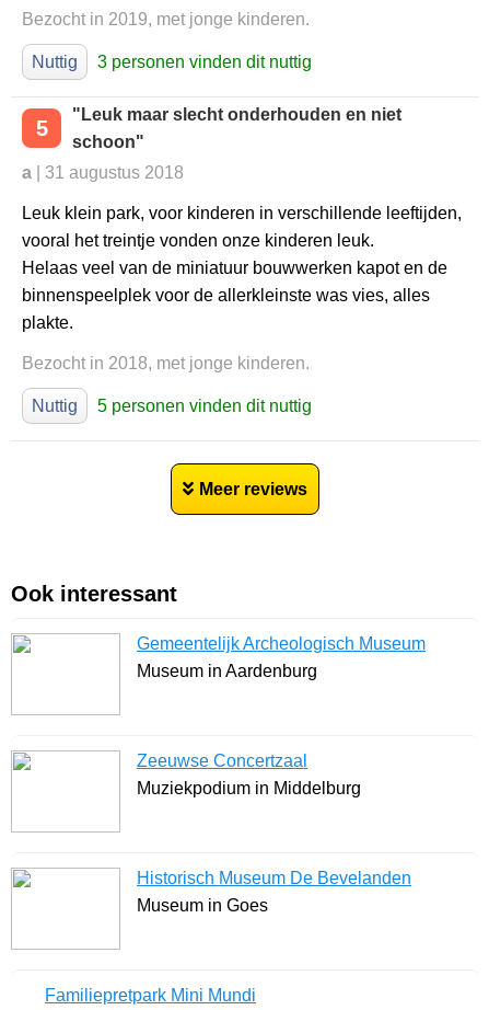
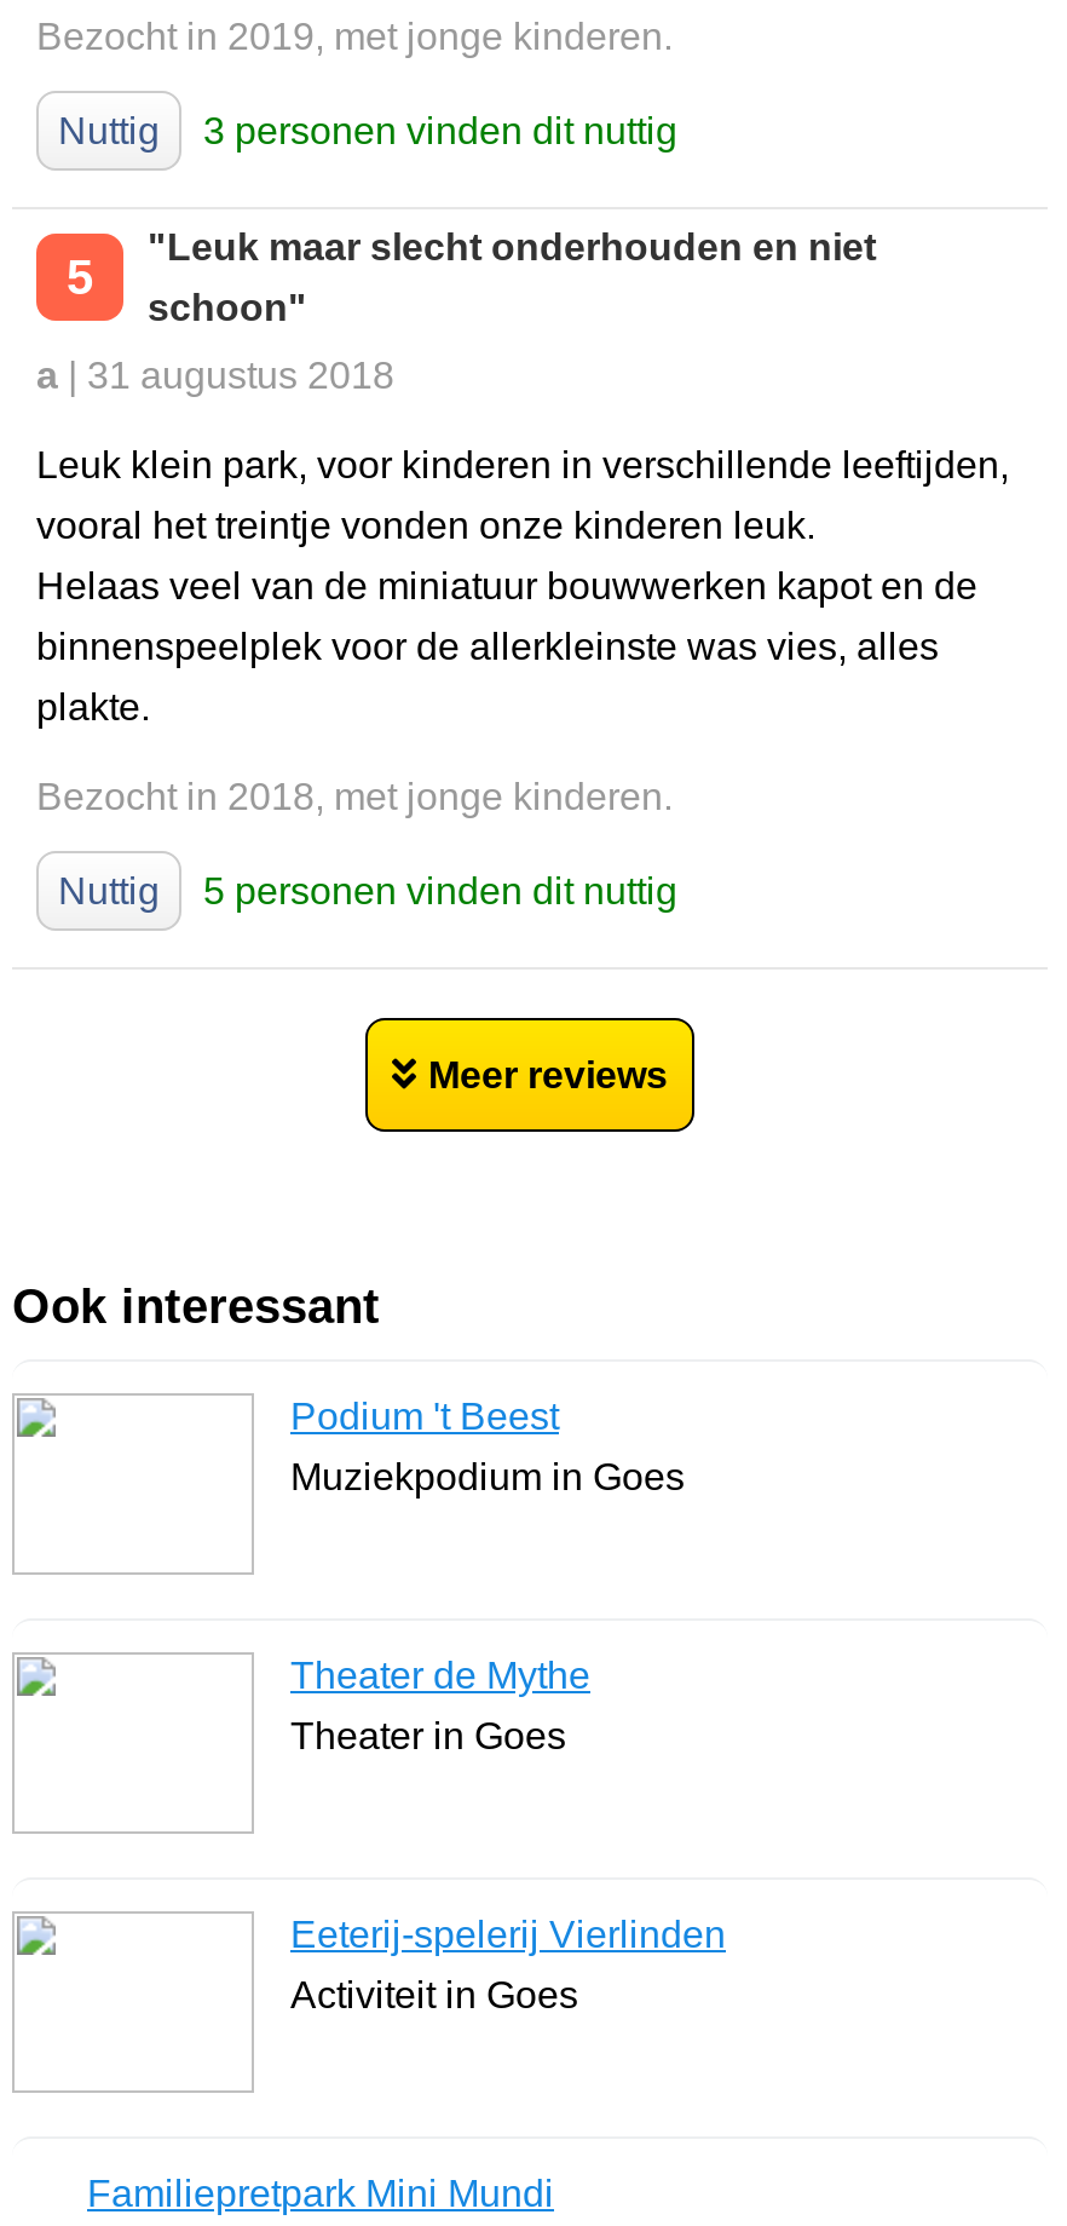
[137,634,426,653] Gemeentelijk Archeologisch Museum -> [290,1395,559,1437] Podium 't Beest
[137,662,317,680] Museum in Aardenburg -> [290,1456,685,1497] Muziekpodium in Goes
[137,751,307,770] Zeeuwse Concertzaal -> [290,1654,590,1696] Theater de Mythe
[137,779,361,797] Muziekpodium in Middelburg -> [290,1715,566,1756] Theater in Goes
[137,869,411,887] Historisch Museum De Bevelanden -> [290,1913,726,1955] Eeterij-spelerij Vierlinden
[137,896,268,915] Museum in Goes -> [290,1974,578,2015] Activiteit in Goes

